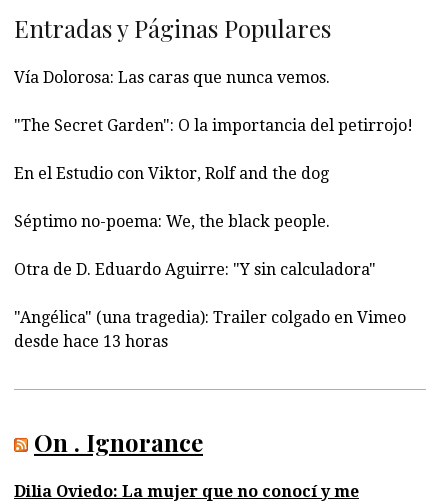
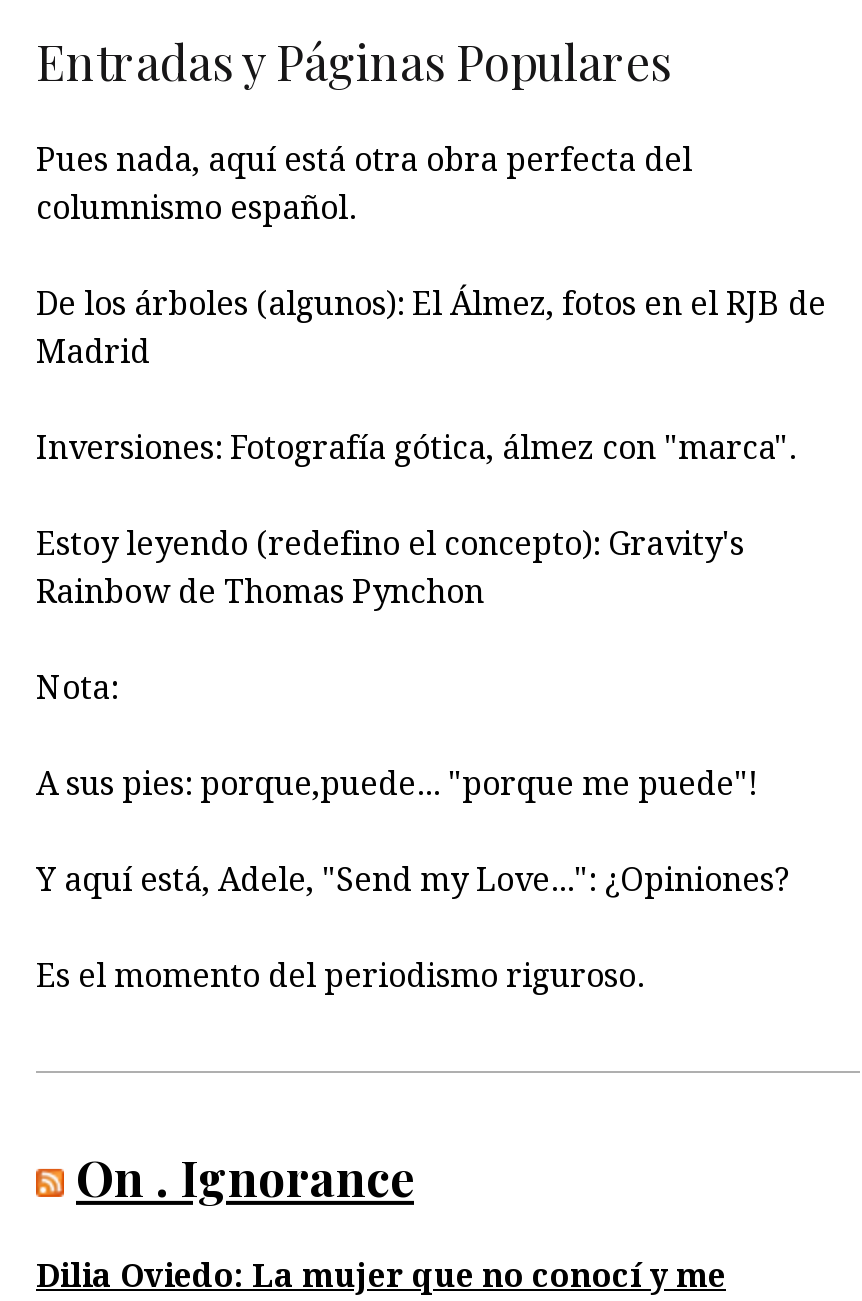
[14,68,413,351] Vía Dolorosa: Las caras que nunca vemos. | "The Secret Garden": O la importancia del petirrojo! | En el Estudio con Viktor, Rolf and the dog | Séptimo no-poema: We, the black people. | Otra de D. Eduardo Aguirre: "Y sin calculadora" | "Angélica" (una tragedia): Trailer colgado en Vimeo | desde hace 13 horas -> [36,141,826,995] Pues nada, aquí está otra obra perfecta del | columnismo español. | De los árboles (algunos): El Álmez, fotos en el RJB de | Madrid | Inversiones: Fotografía gótica, álmez con "marca". | Estoy leyendo (redefino el concepto): Gravity's | Rainbow de Thomas Pynchon | Nota: | A sus pies: porque,puede... "porque me puede"! | Y aquí está, Adele, "Send my Love...": ¿Opiniones? | Es el momento del periodismo riguroso.

